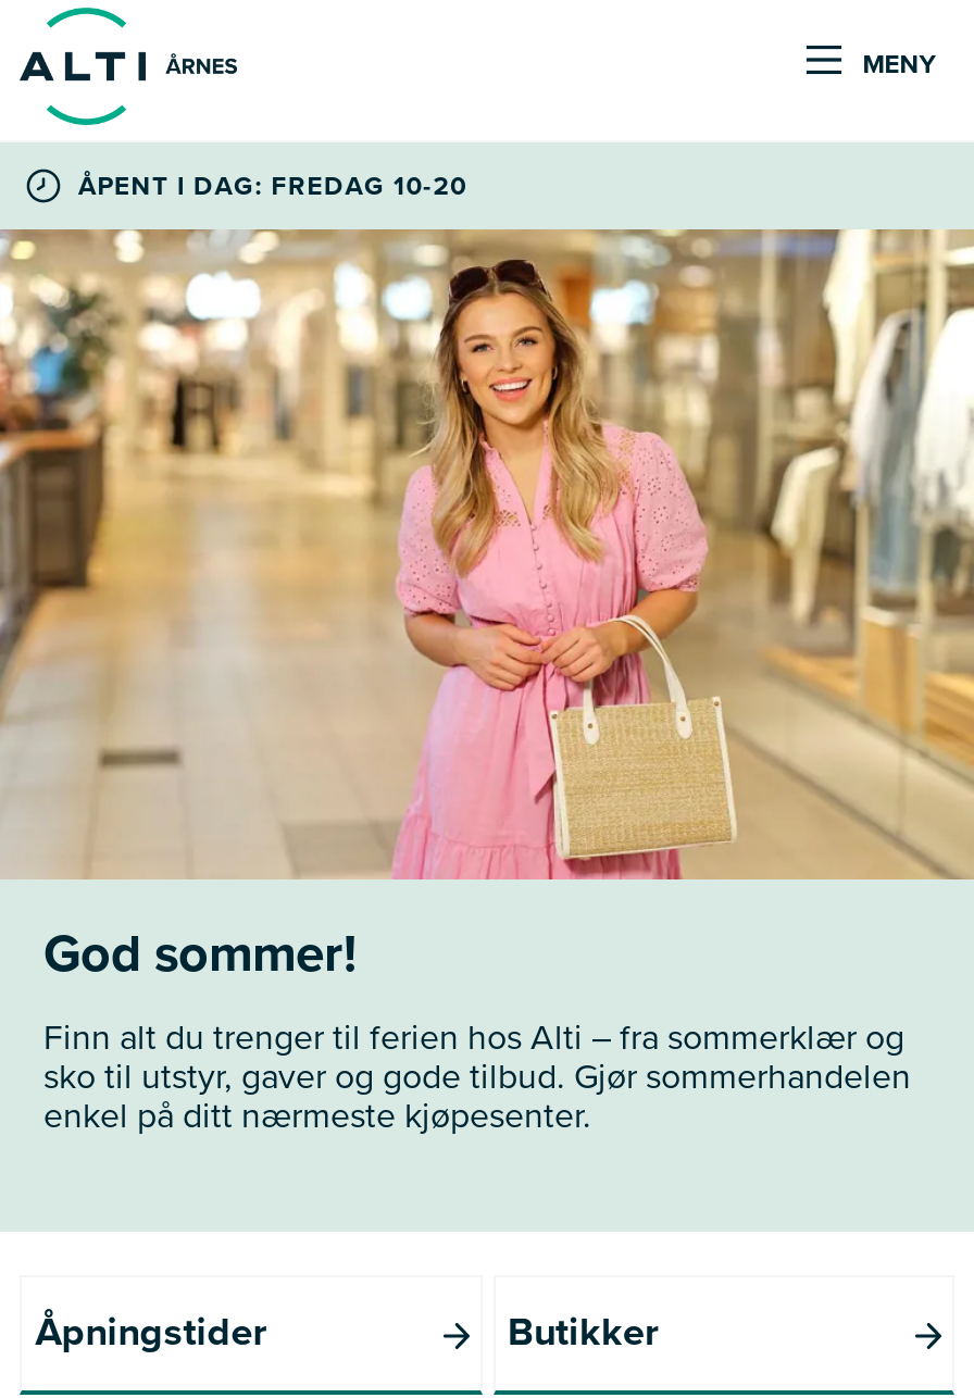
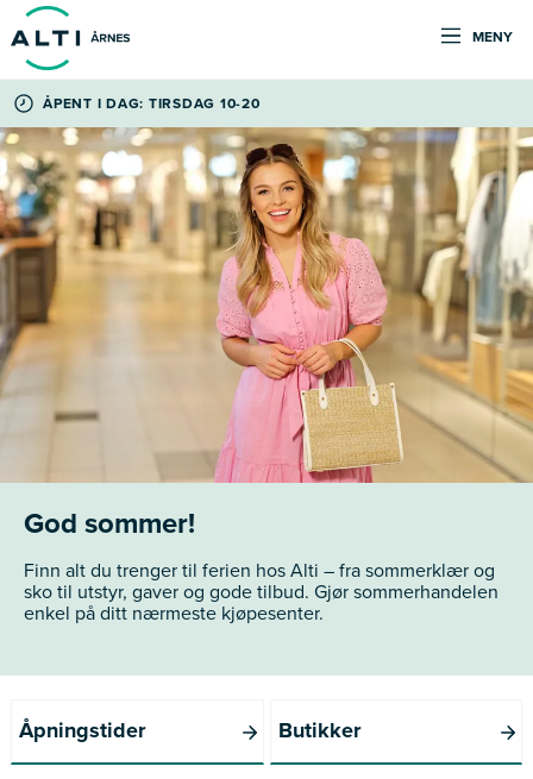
[78,166,467,205] ÅPENT I DAG: FREDAG 10-20 -> [43,93,260,113] ÅPENT I DAG: TIRSDAG 10-20

